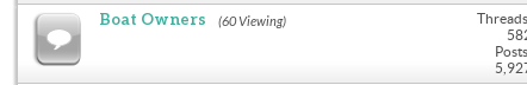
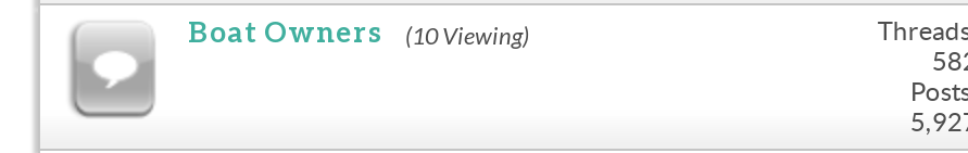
[99,9,286,30] Boat Owners (60 Viewing) -> [188,14,529,51] Boat Owners (10 Viewing)

